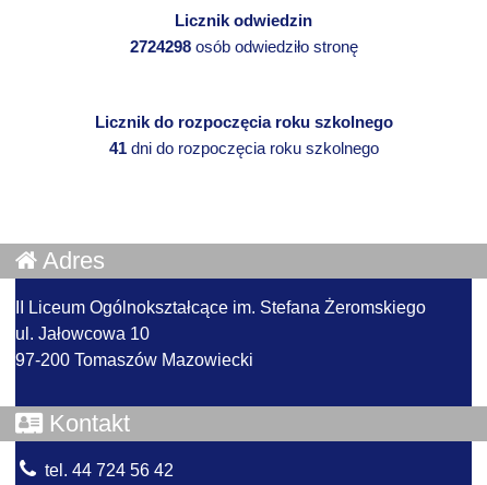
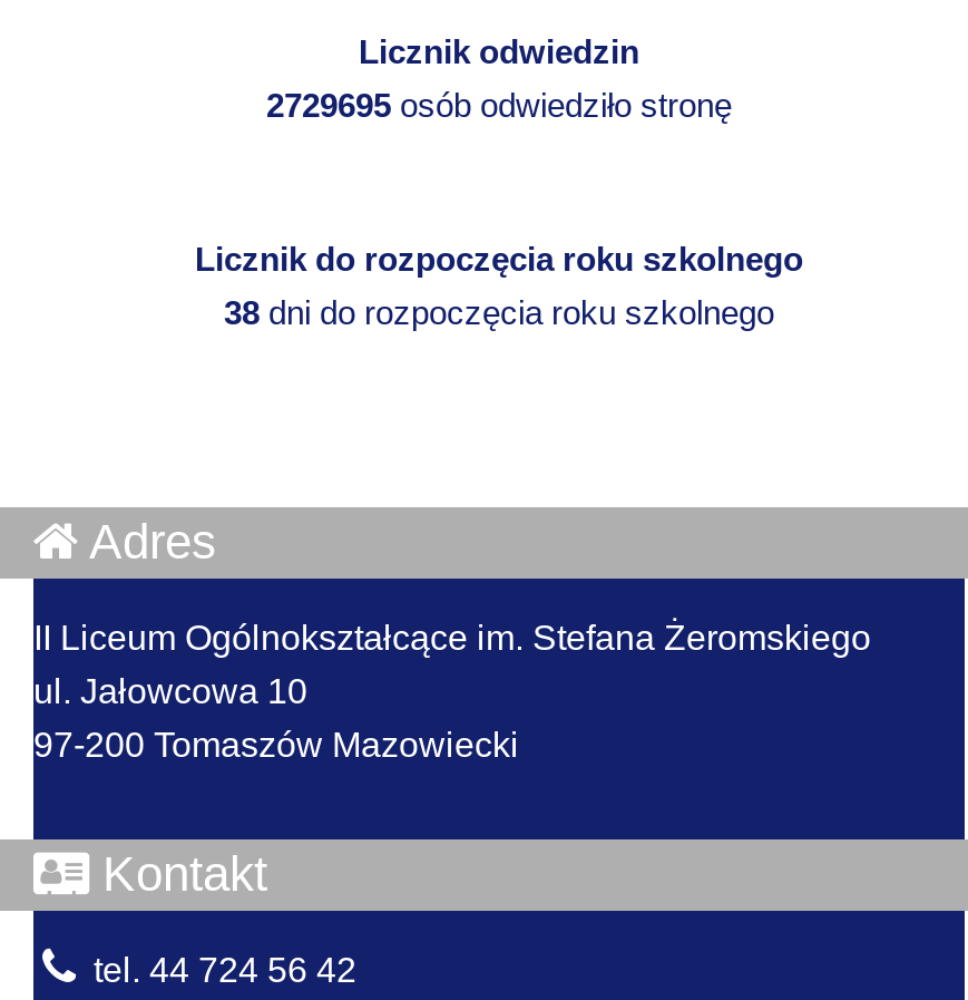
[129,38,358,56] 2724298 osób odwiedziło stronę -> [266,87,732,125] 2729695 osób odwiedziło stronę
[109,139,378,158] 41 dni do rozpoczęcia roku szkolnego -> [224,294,774,332] 38 dni do rozpoczęcia roku szkolnego

